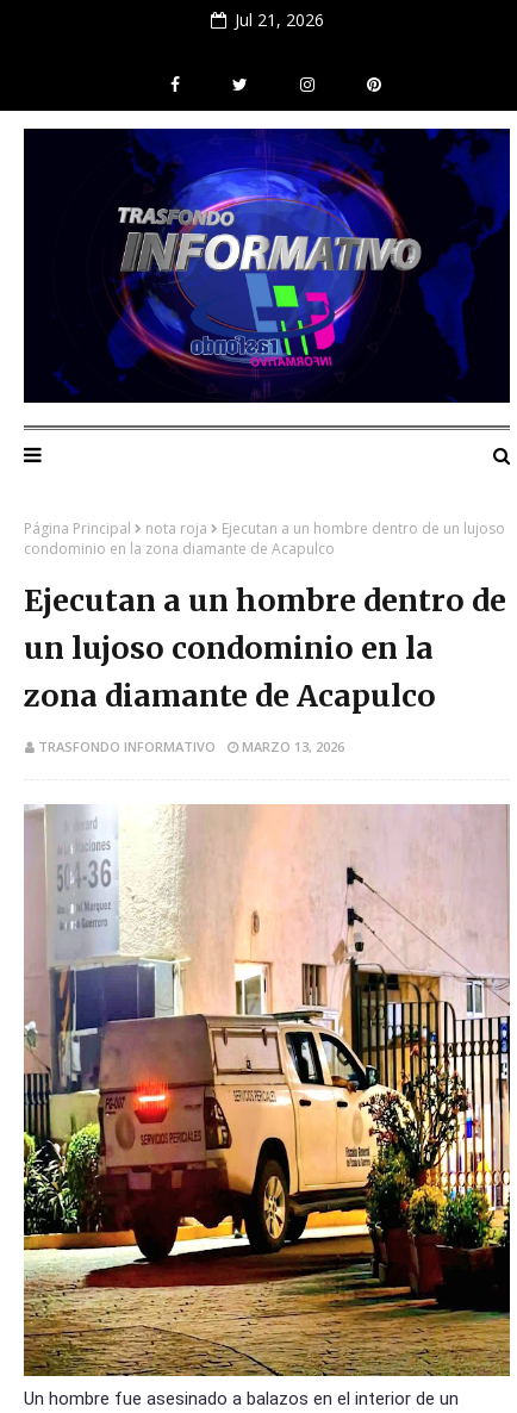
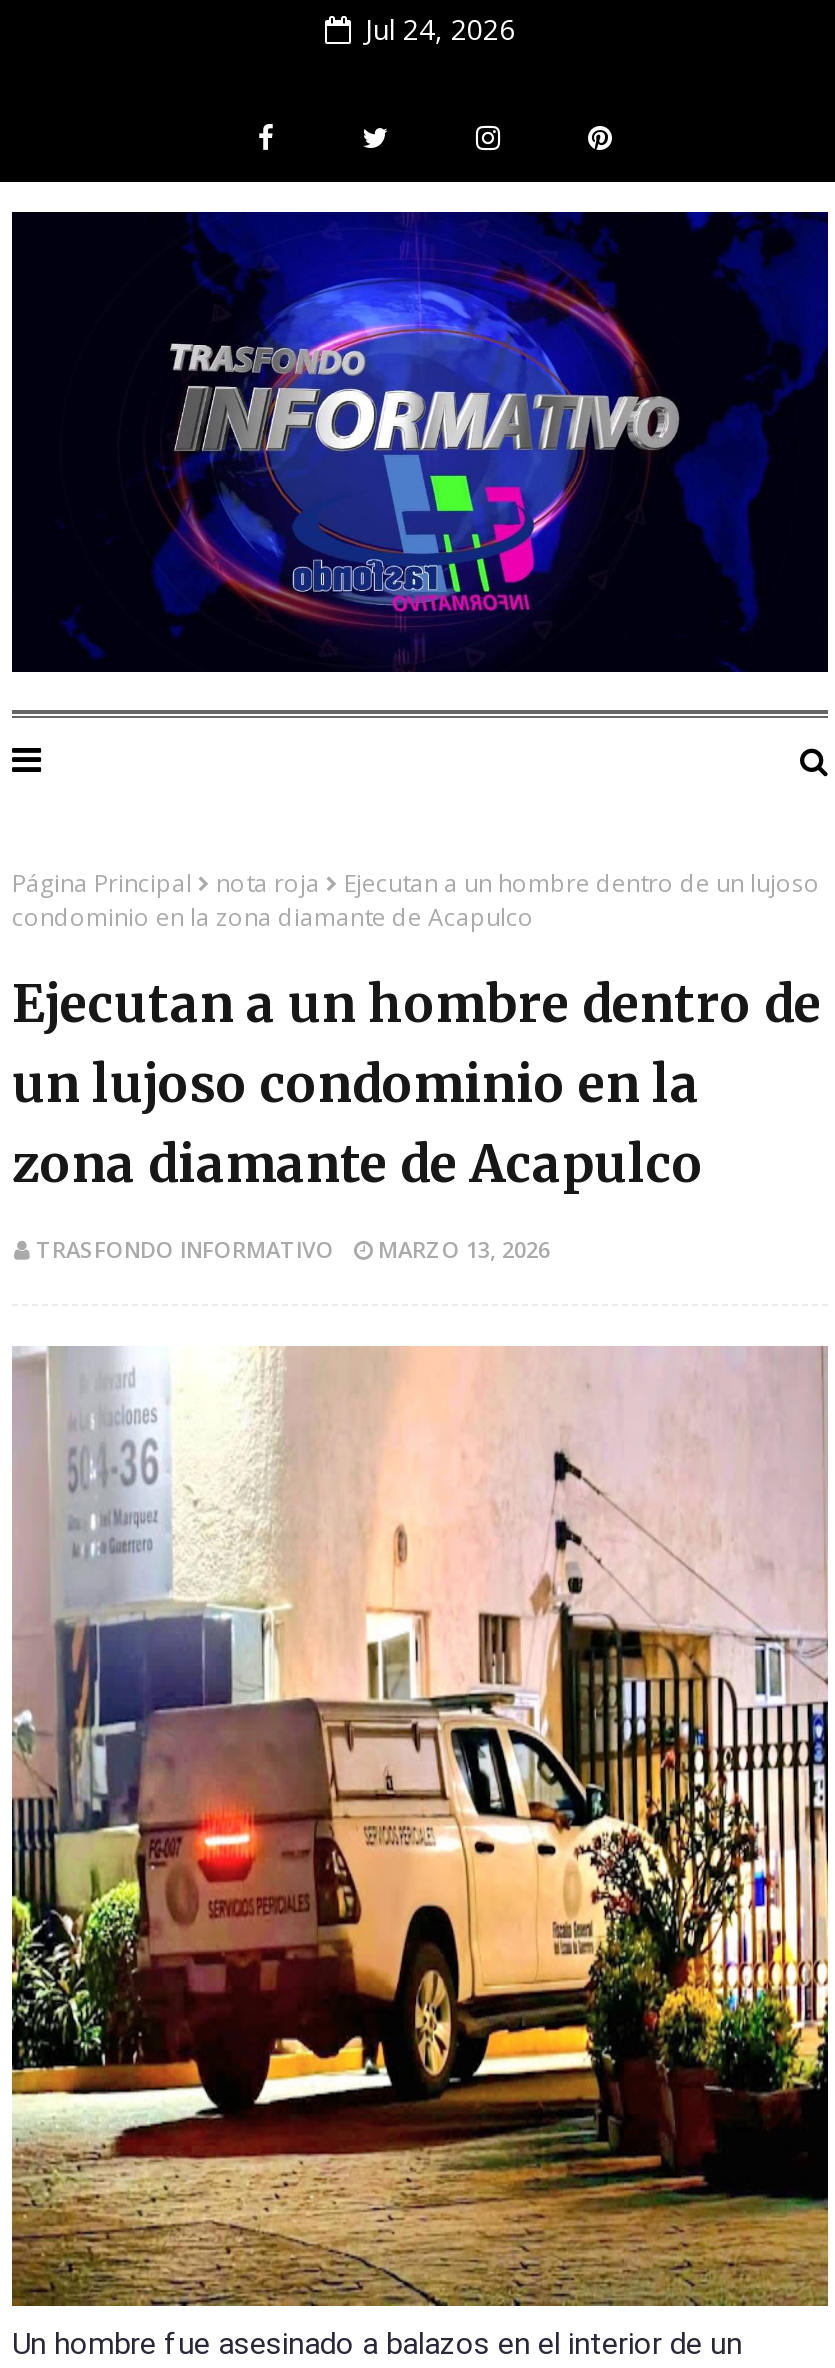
[234,8,323,31] Jul 21, 2026 -> [365,10,515,48] Jul 24, 2026

